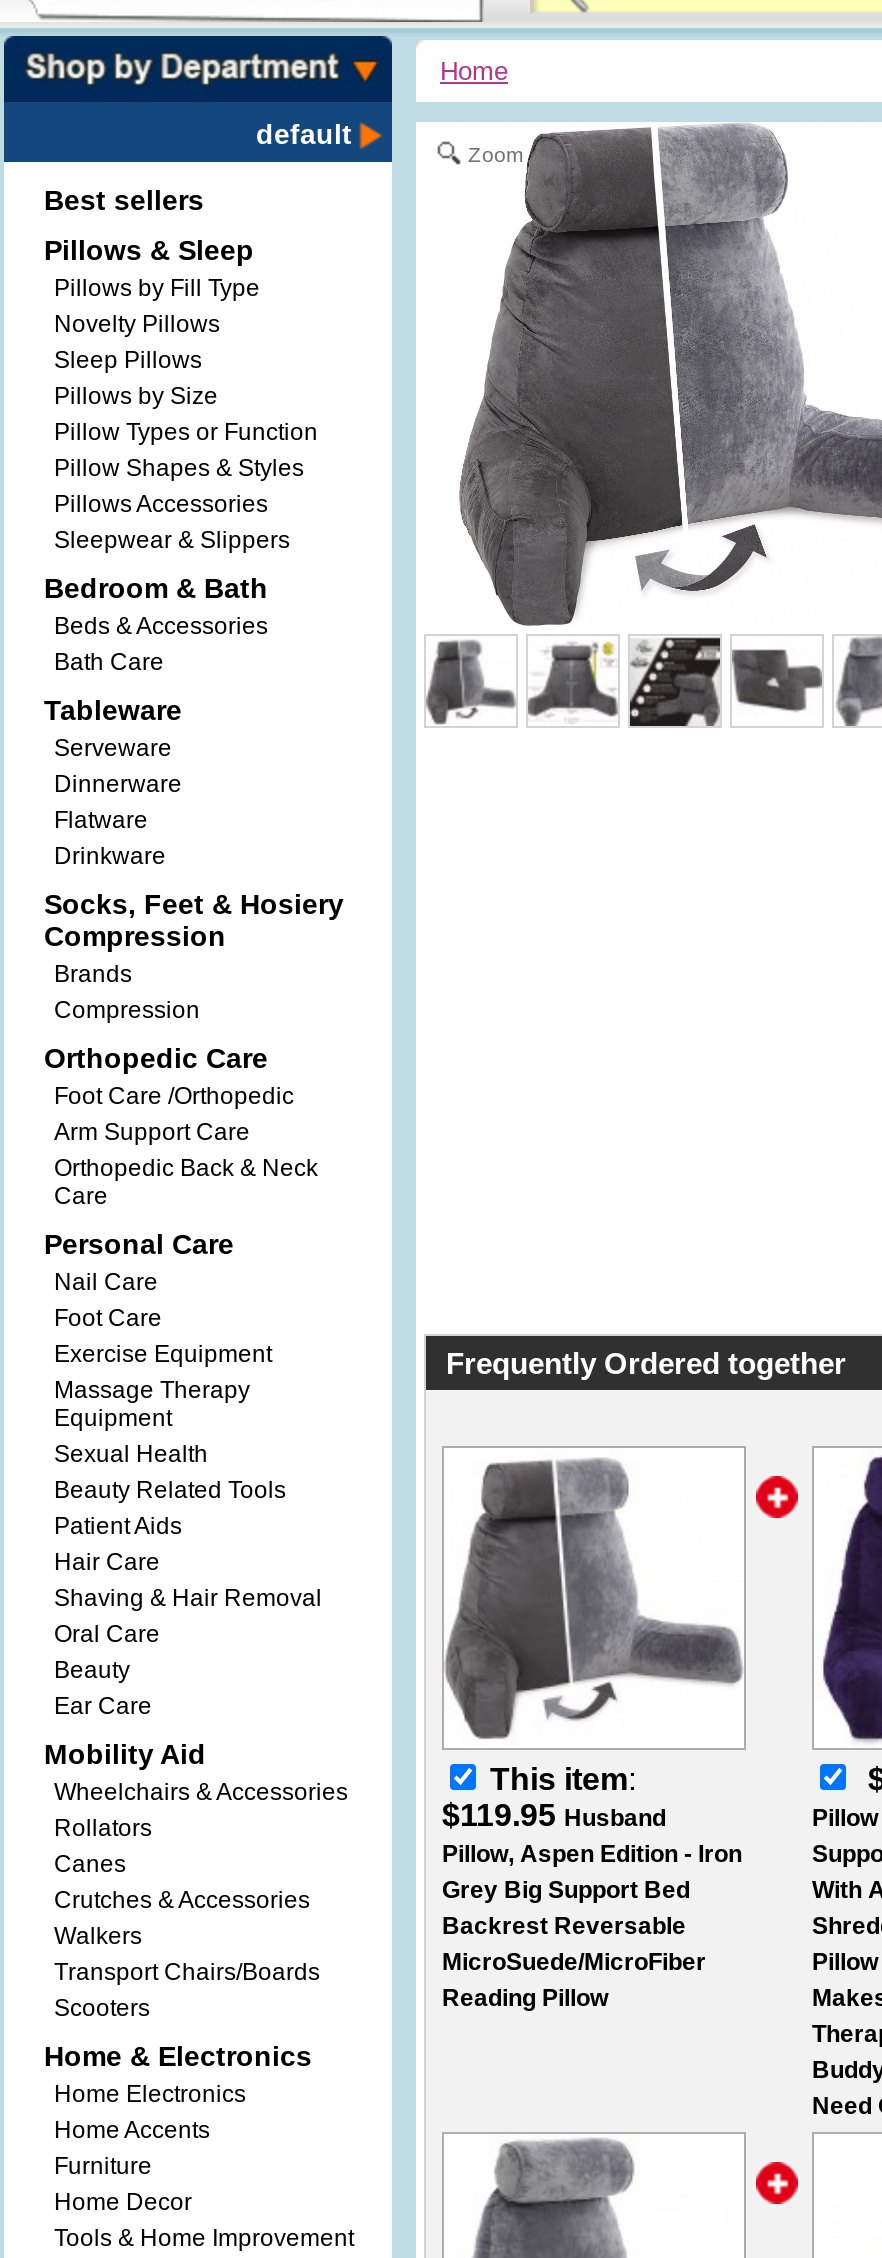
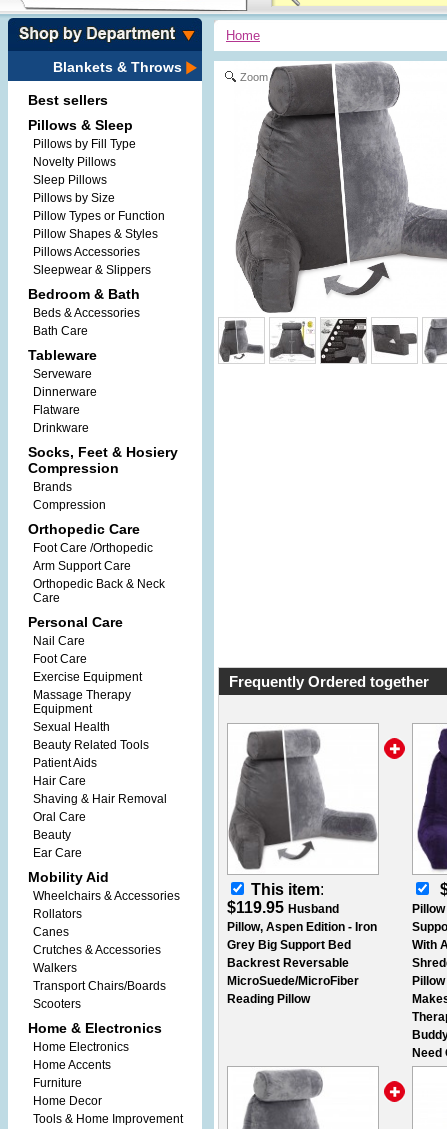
[256,118,352,150] default -> [53,59,182,75] Blankets & Throws

